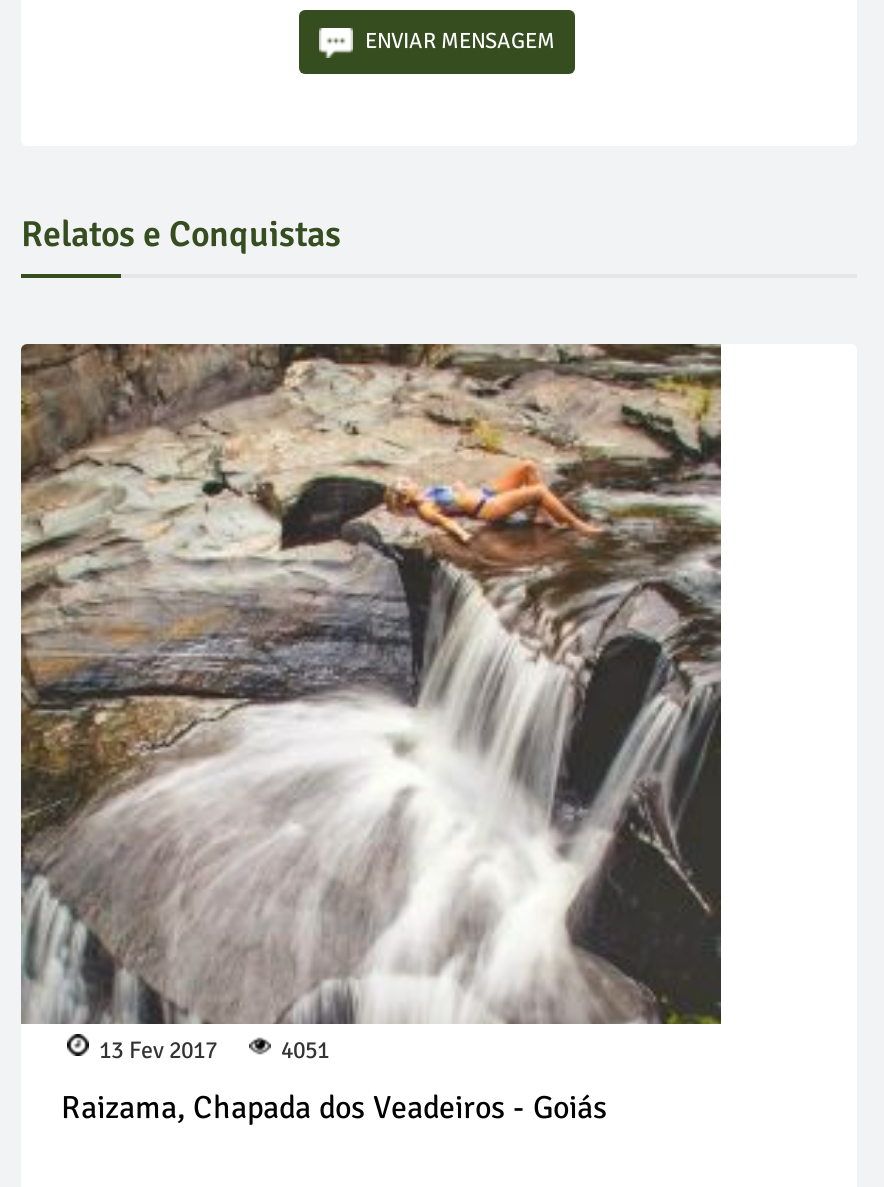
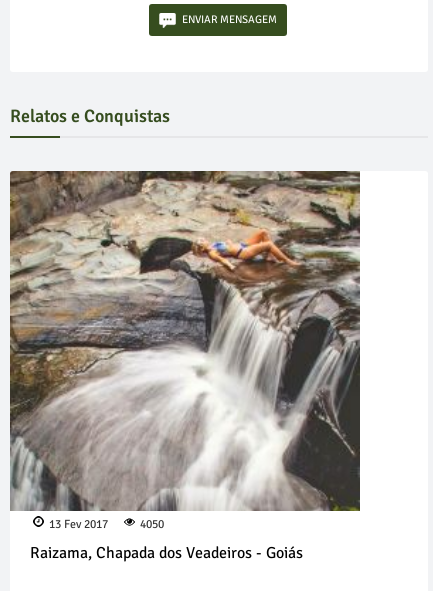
[281,1036,329,1066] 4051 -> [140,517,164,532] 4050

